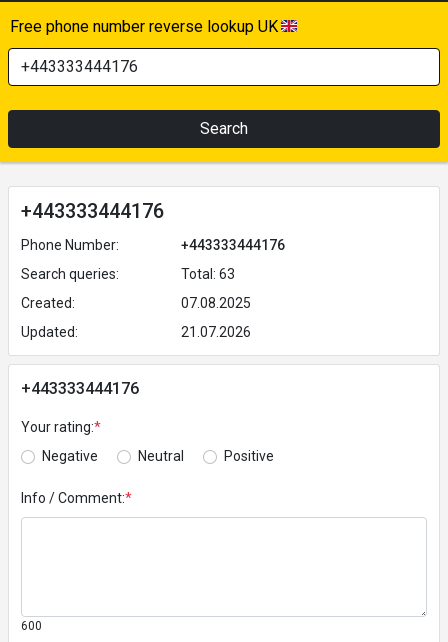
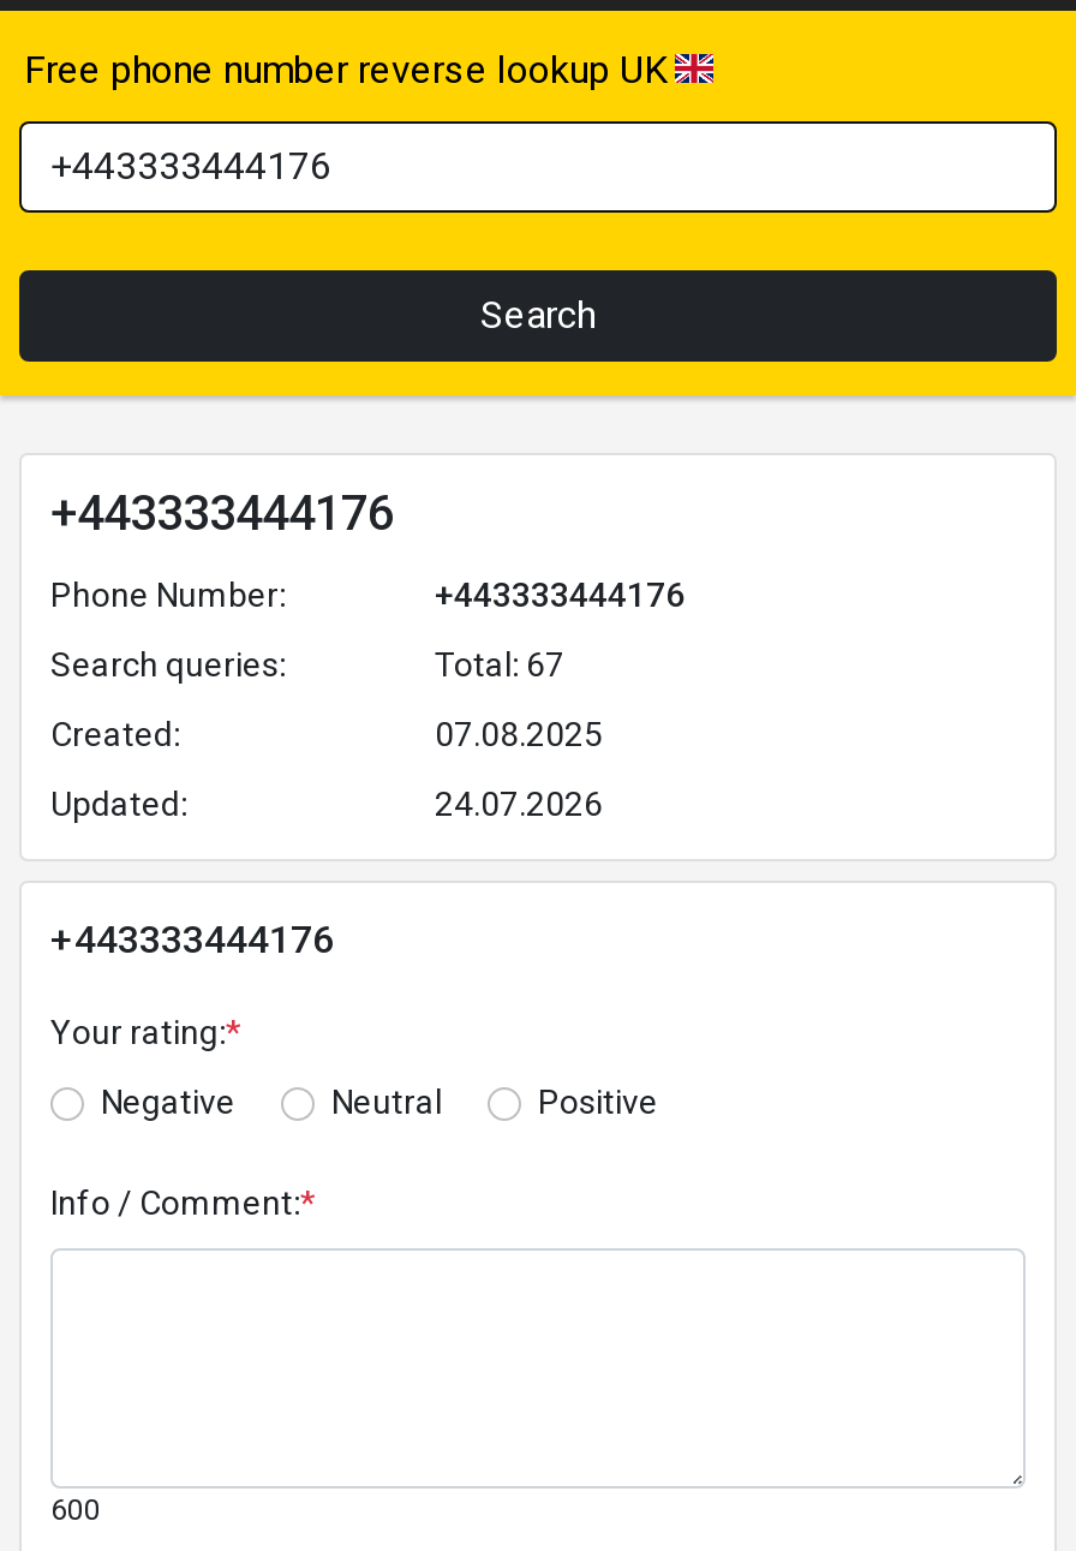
[181,266,235,282] Total: 63 -> [435,645,564,684] Total: 67
[181,324,251,340] 21.07.2026 -> [435,785,603,823] 24.07.2026

